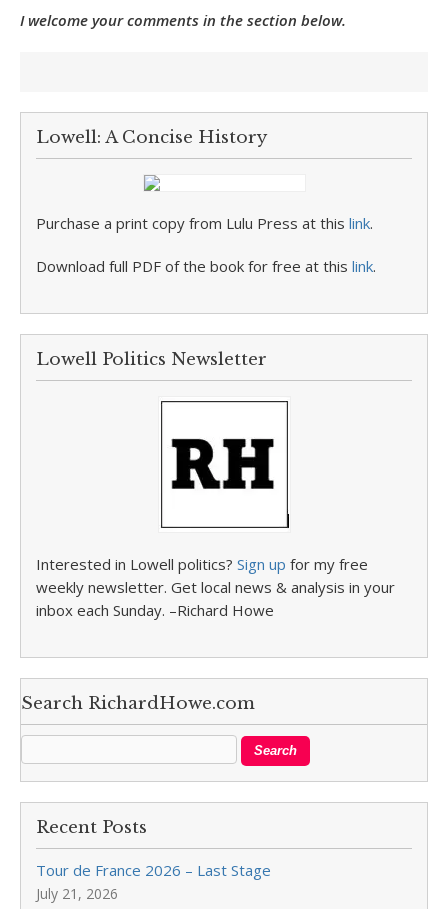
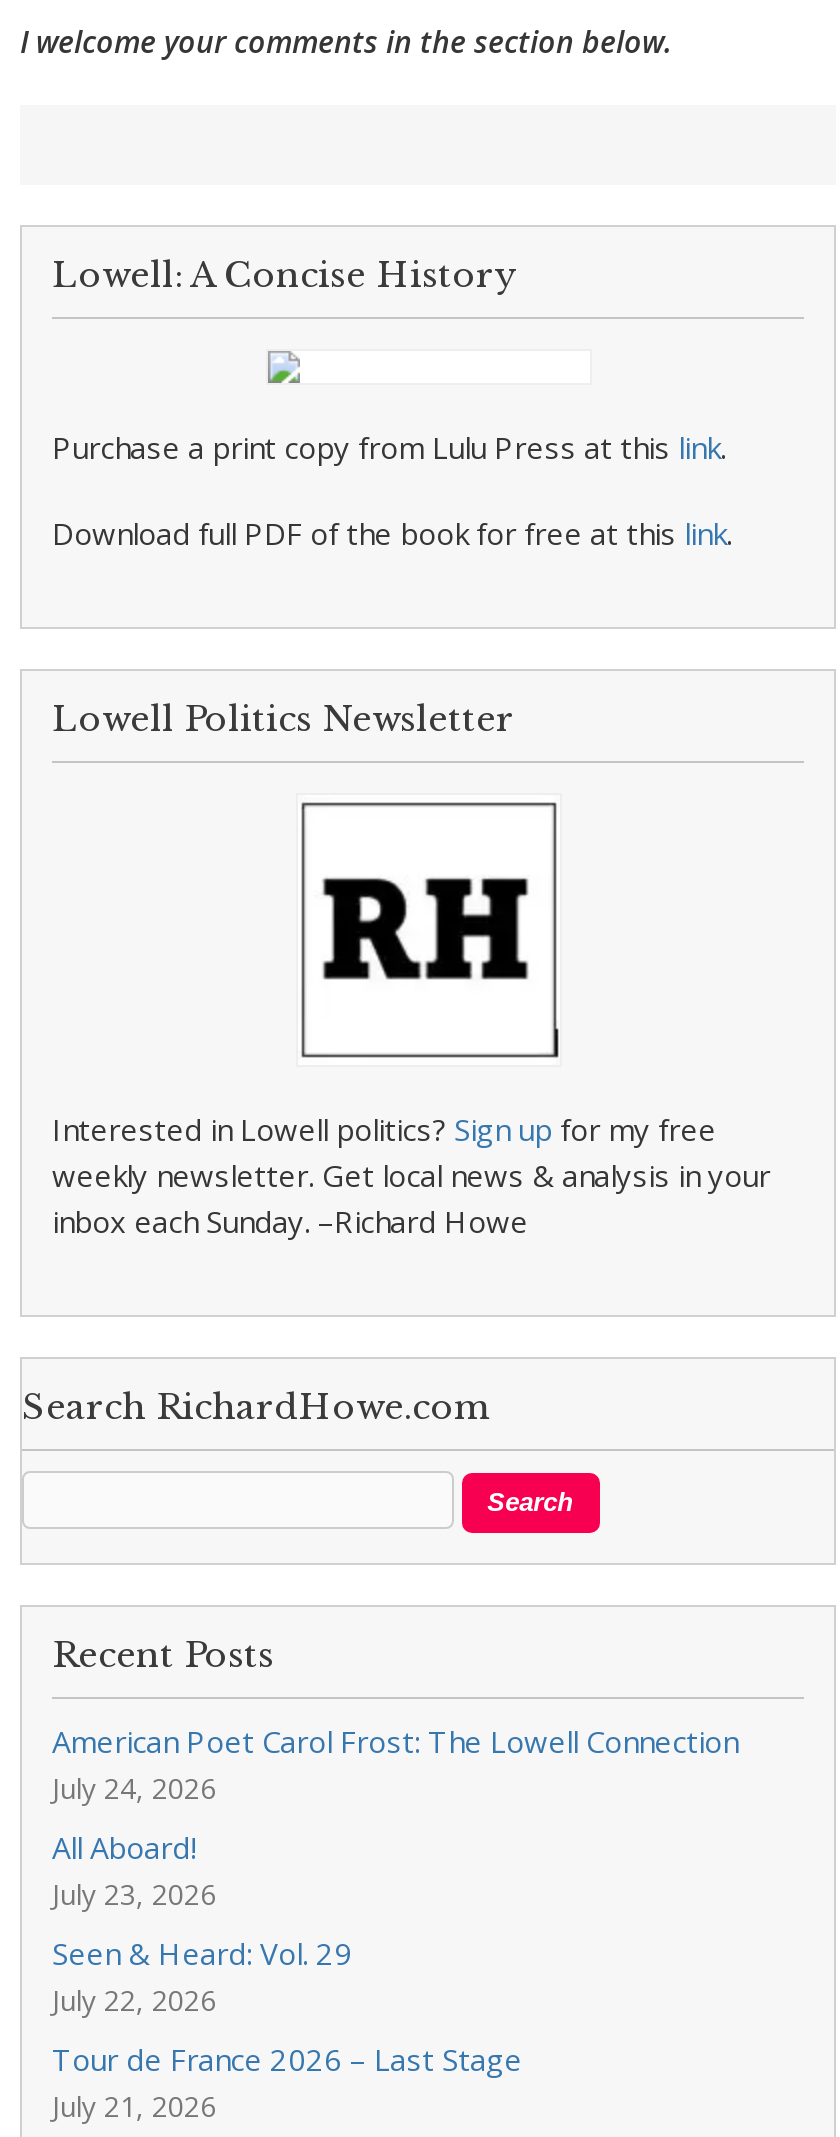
none -> [52,1722,738,2020] American Poet Carol Frost: The Lowell Connection | July 24, 2026 | All Aboard! | July 23, 2026 | Seen & Heard: Vol. 29 | July 22, 2026

